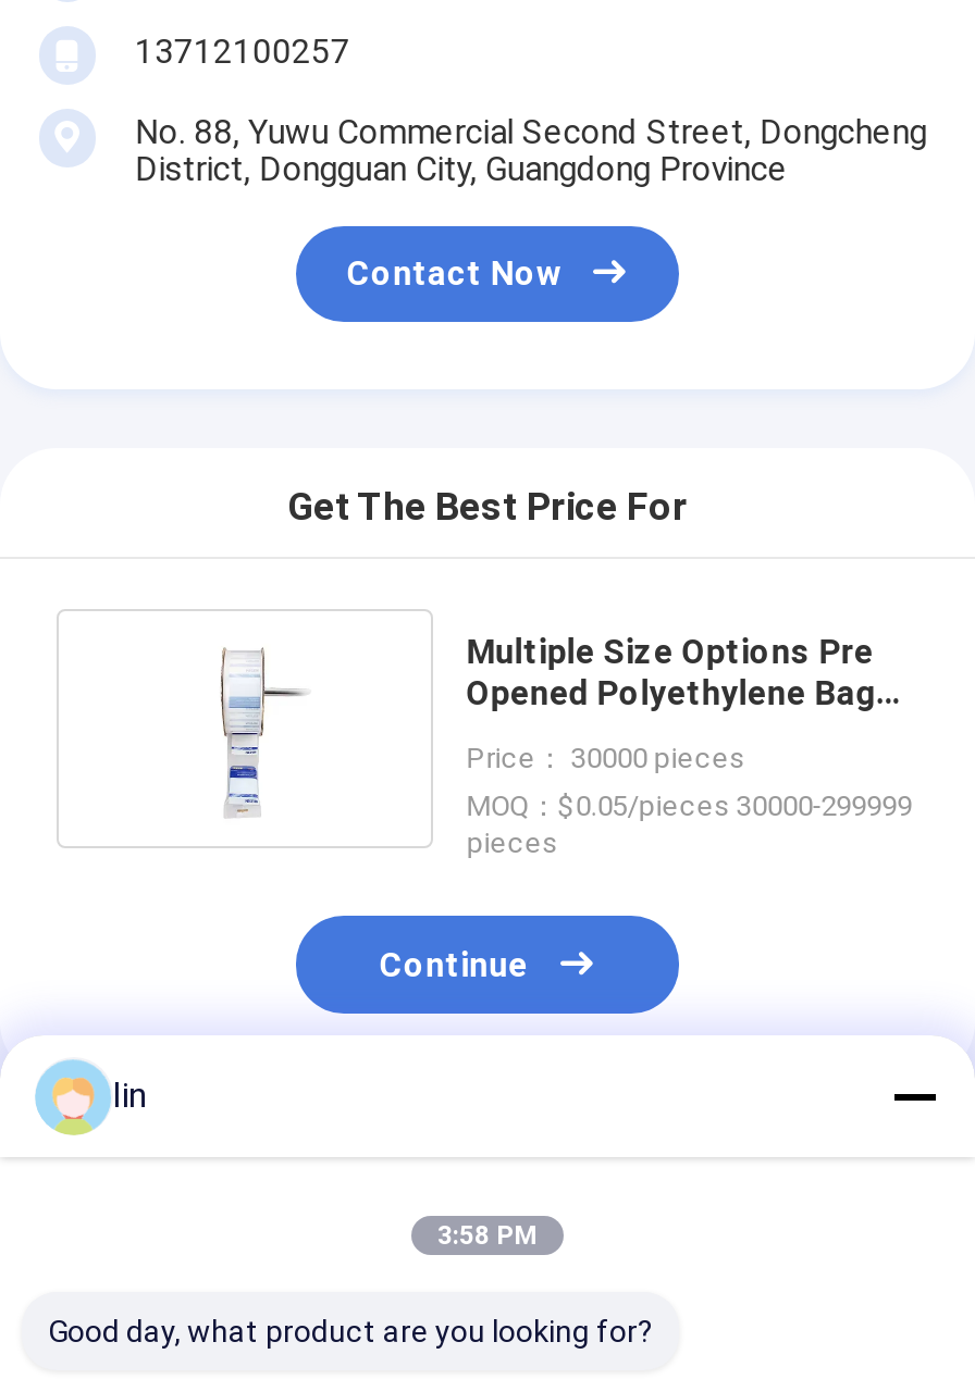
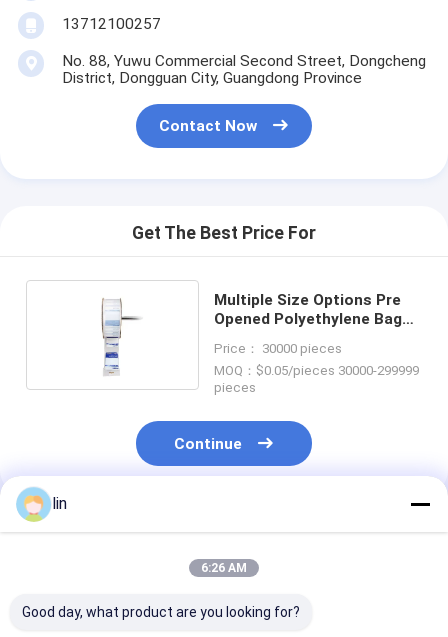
[437,1220,538,1251] 3:58 PM -> [201,561,247,575] 6:26 AM

